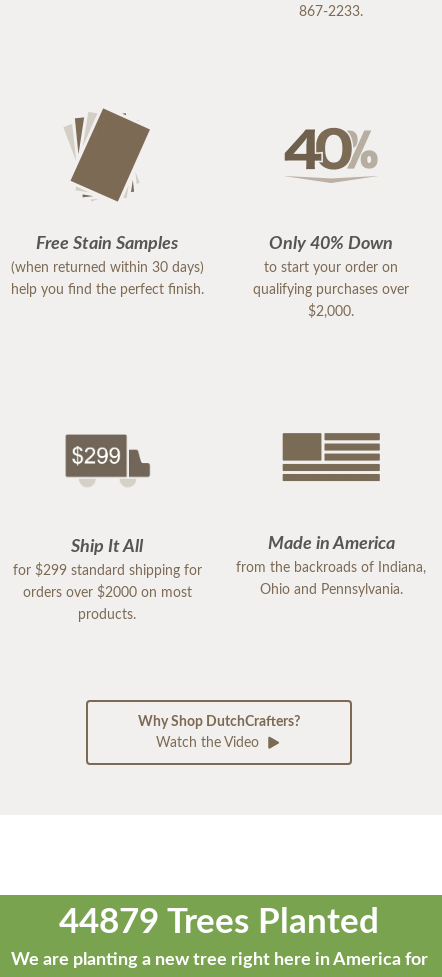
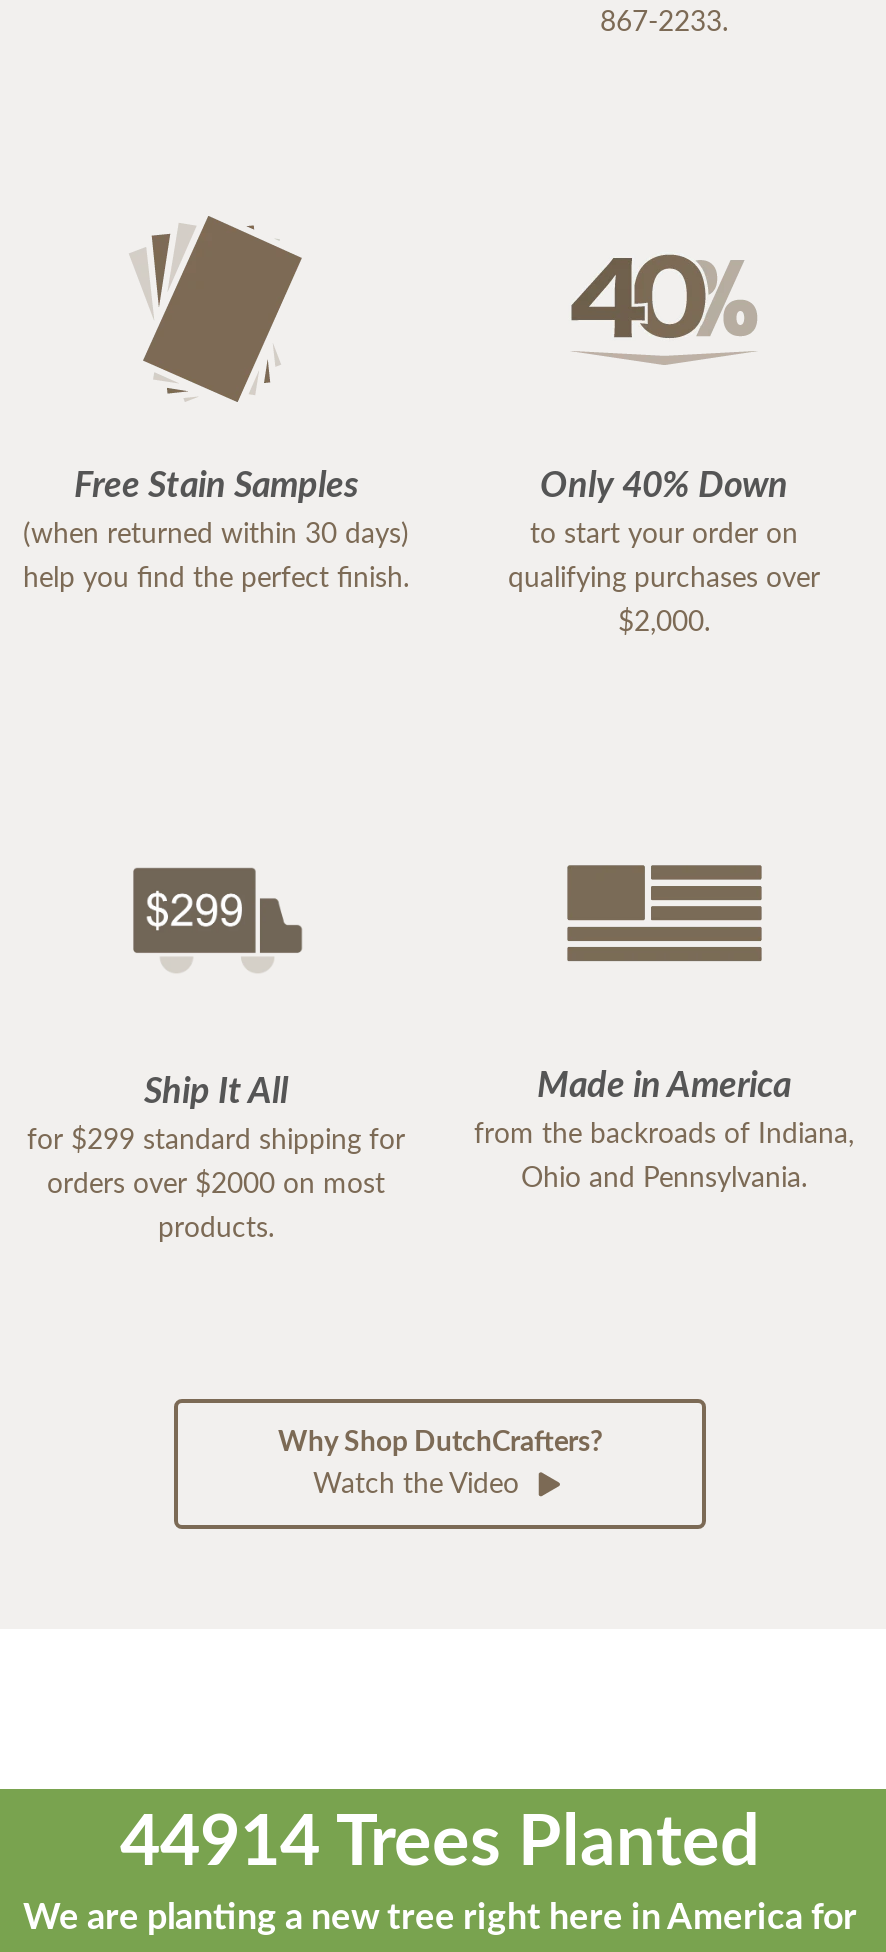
[59,905,379,940] 44879 Trees Planted -> [120,1809,760,1879] 44914 Trees Planted

